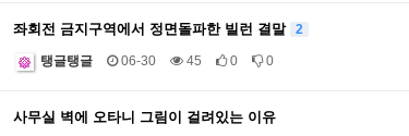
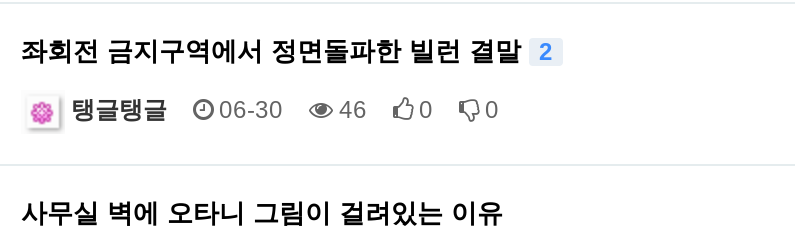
[40,54,274,69] 탱글탱글 06-30 45 0 0 -> [71,96,499,124] 탱글탱글 06-30 46 0 0

